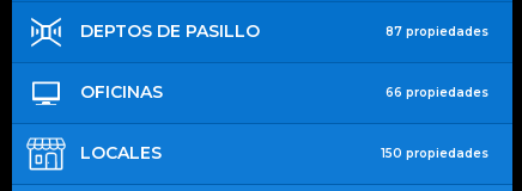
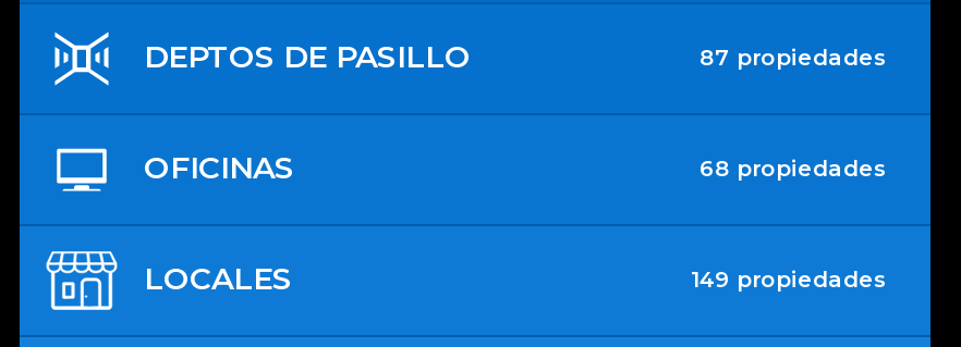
[386,85,488,100] 66 propiedades -> [700,154,887,183] 68 propiedades
[381,146,488,161] 150 propiedades -> [691,265,887,294] 149 propiedades

